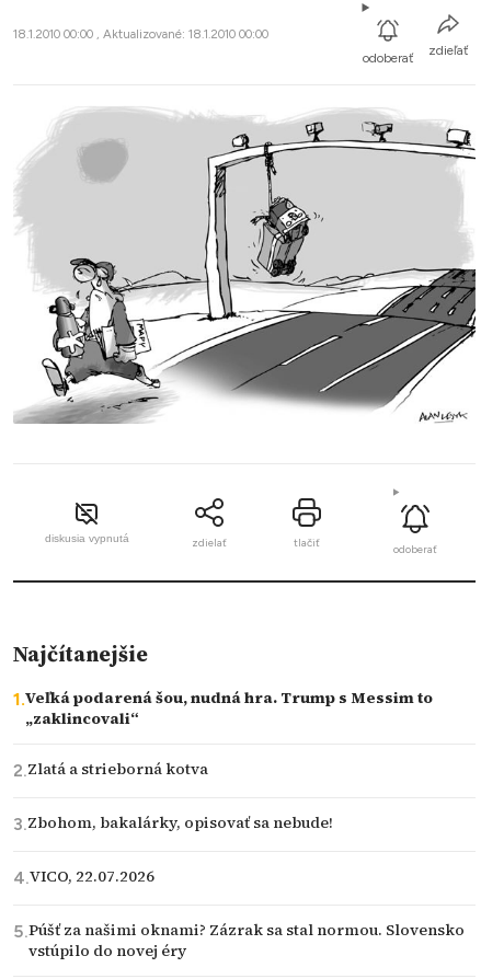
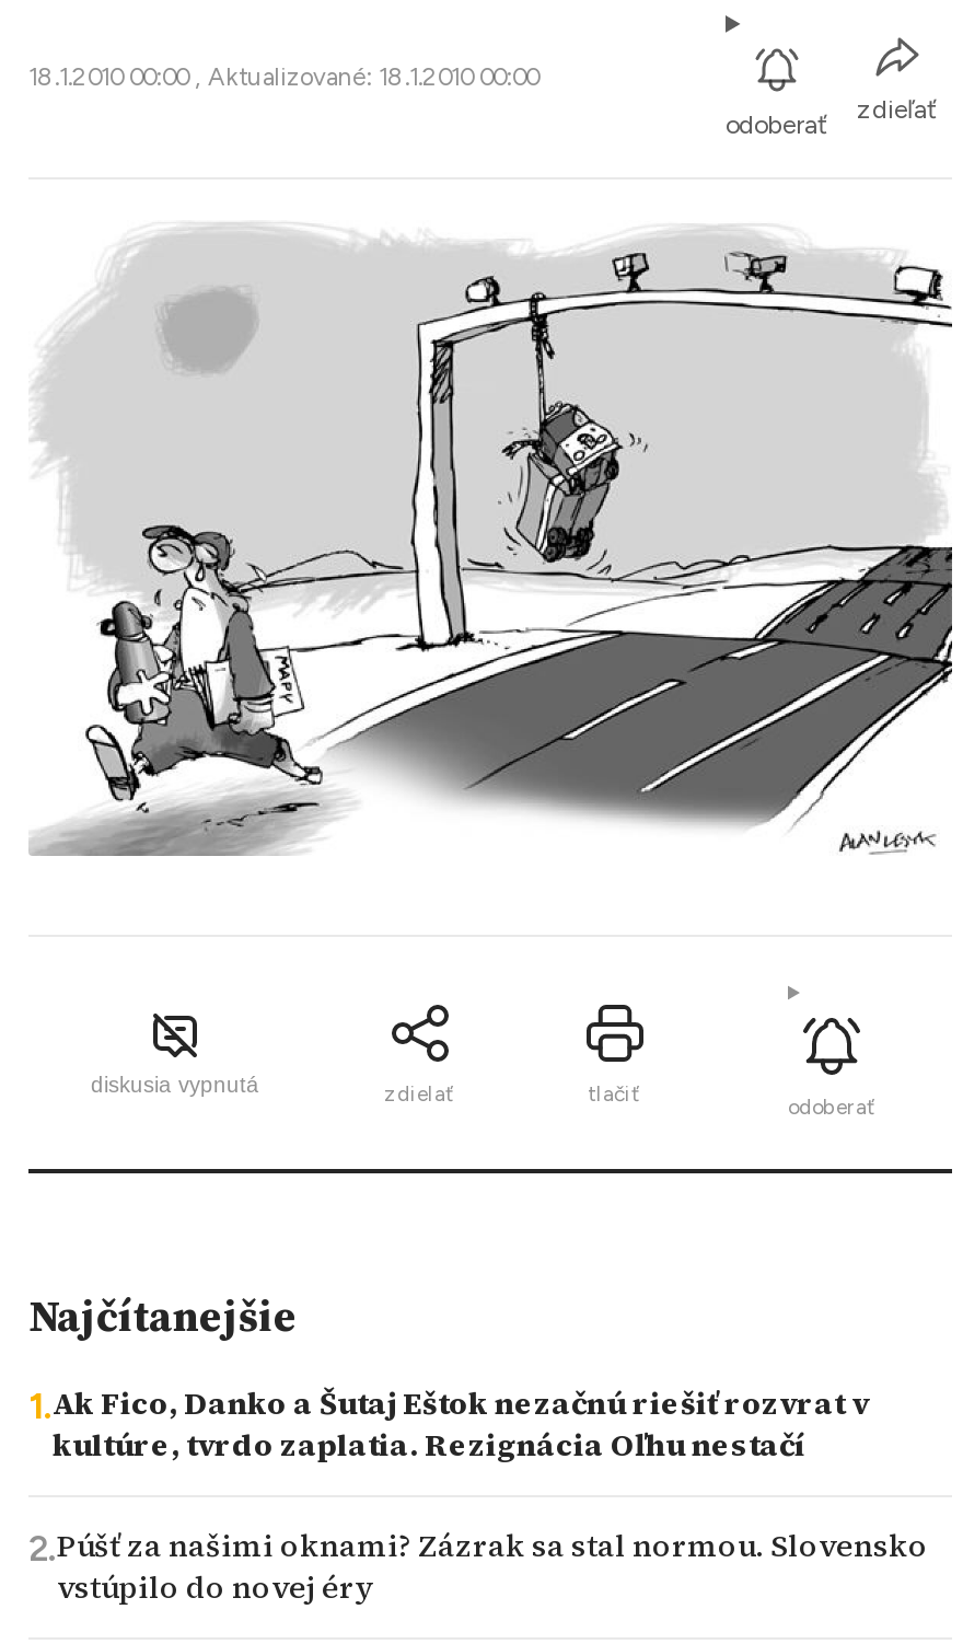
[25,687,433,887] Veľká podarená šou, nudná hra. Trump s Messim to | „zaklincovali“ | Zlatá a strieborná kotva | Zbohom, bakalárky, opisovať sa nebude! | VICO, 22.07.2026 -> [53,1383,869,1466] Ak Fico, Danko a Šutaj Eštok nezačnú riešiť rozvrat v | kultúre, tvrdo zaplatia. Rezignácia Oľhu nestačí

